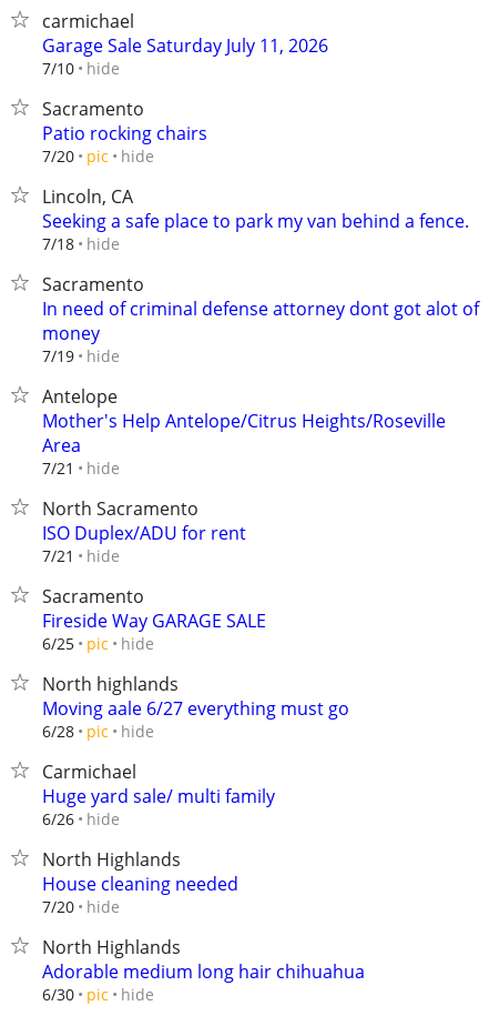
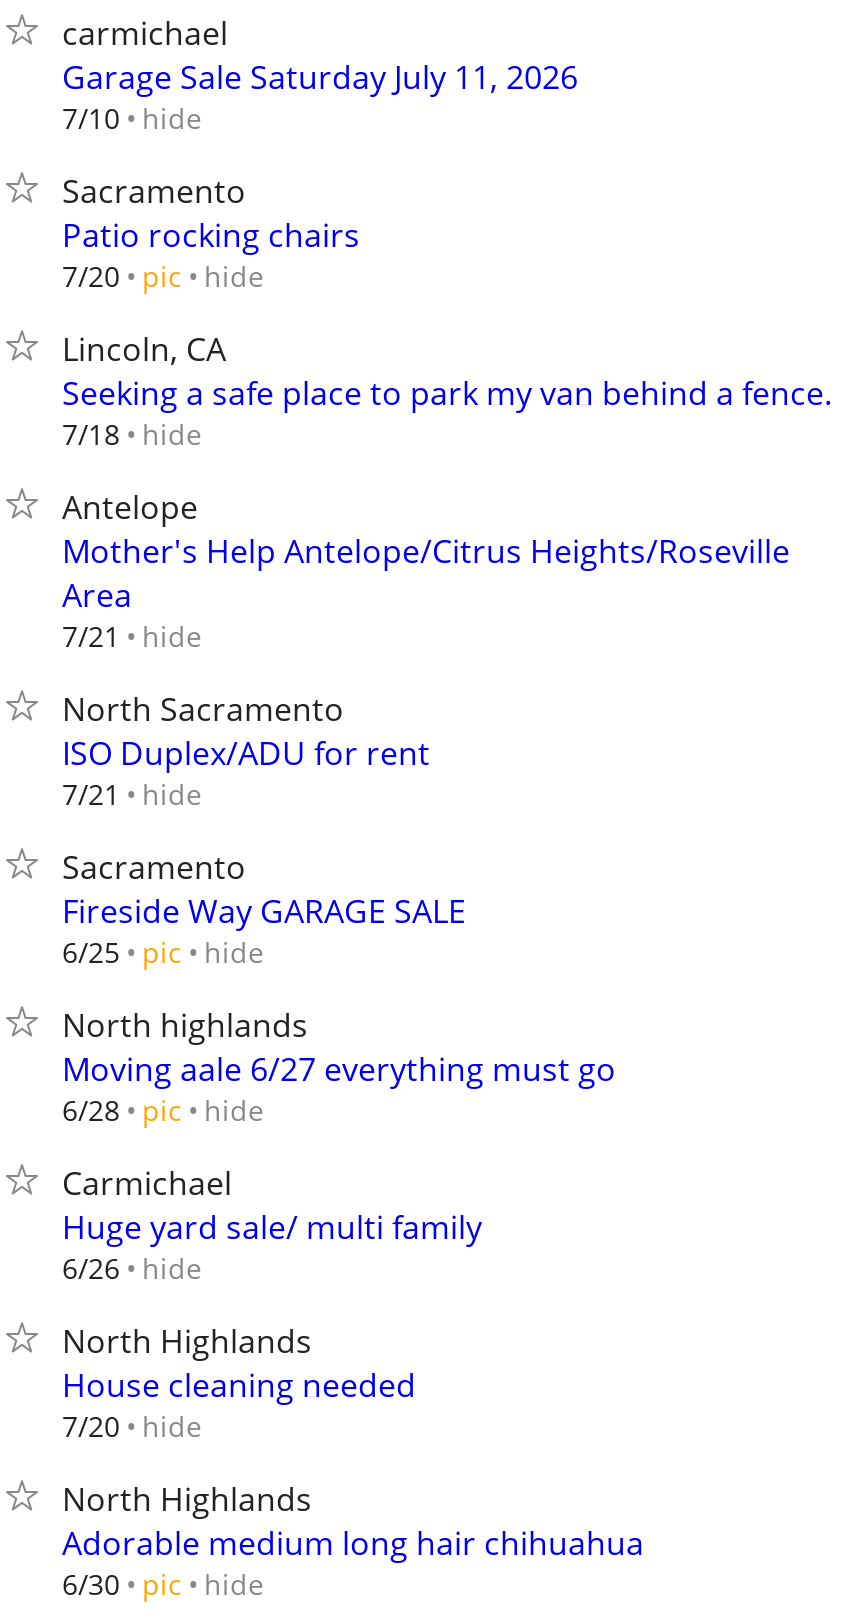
[42,272,479,366] Sacramento | In need of criminal defense attorney dont got alot of | money | 7/19 hide -> none

